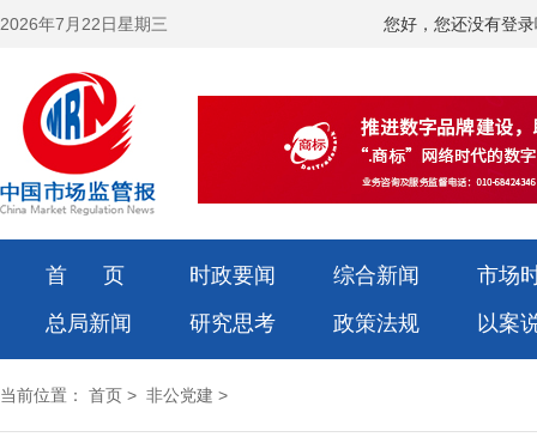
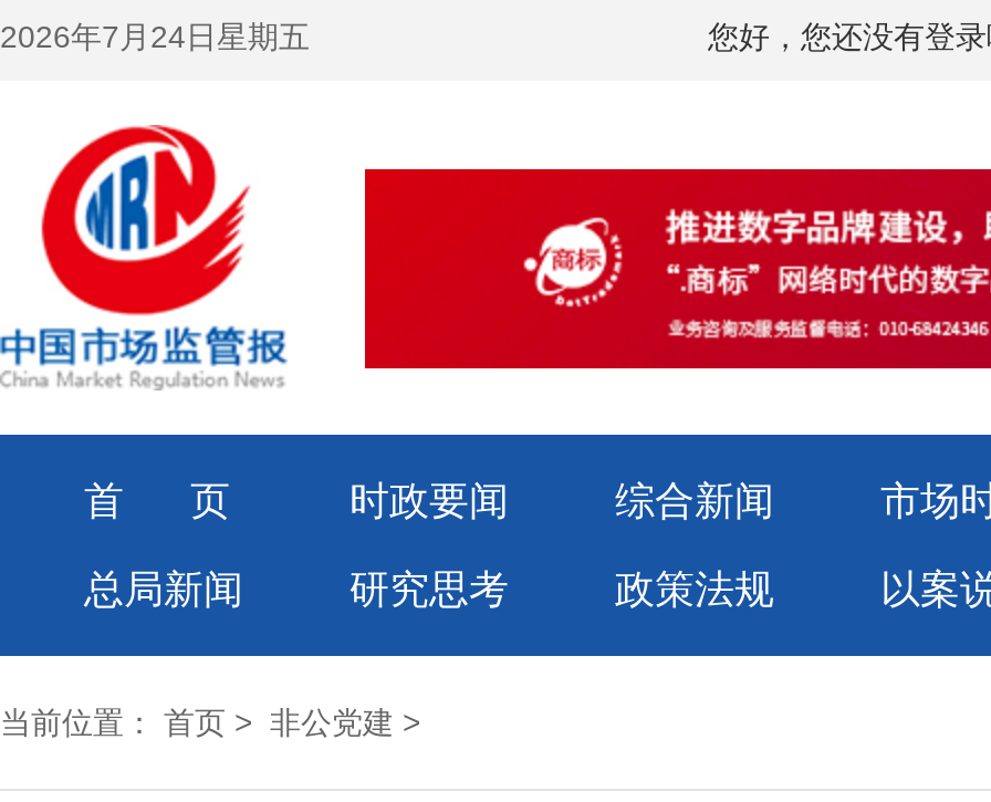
[0,14,168,34] 2026年7月22日星期三 -> [0,19,310,54] 2026年7月24日星期五

